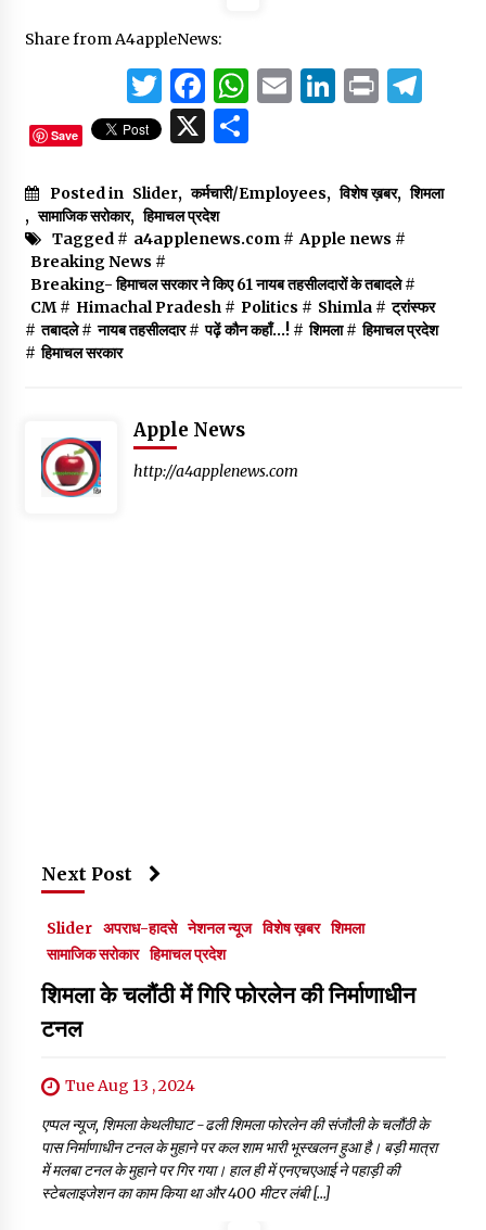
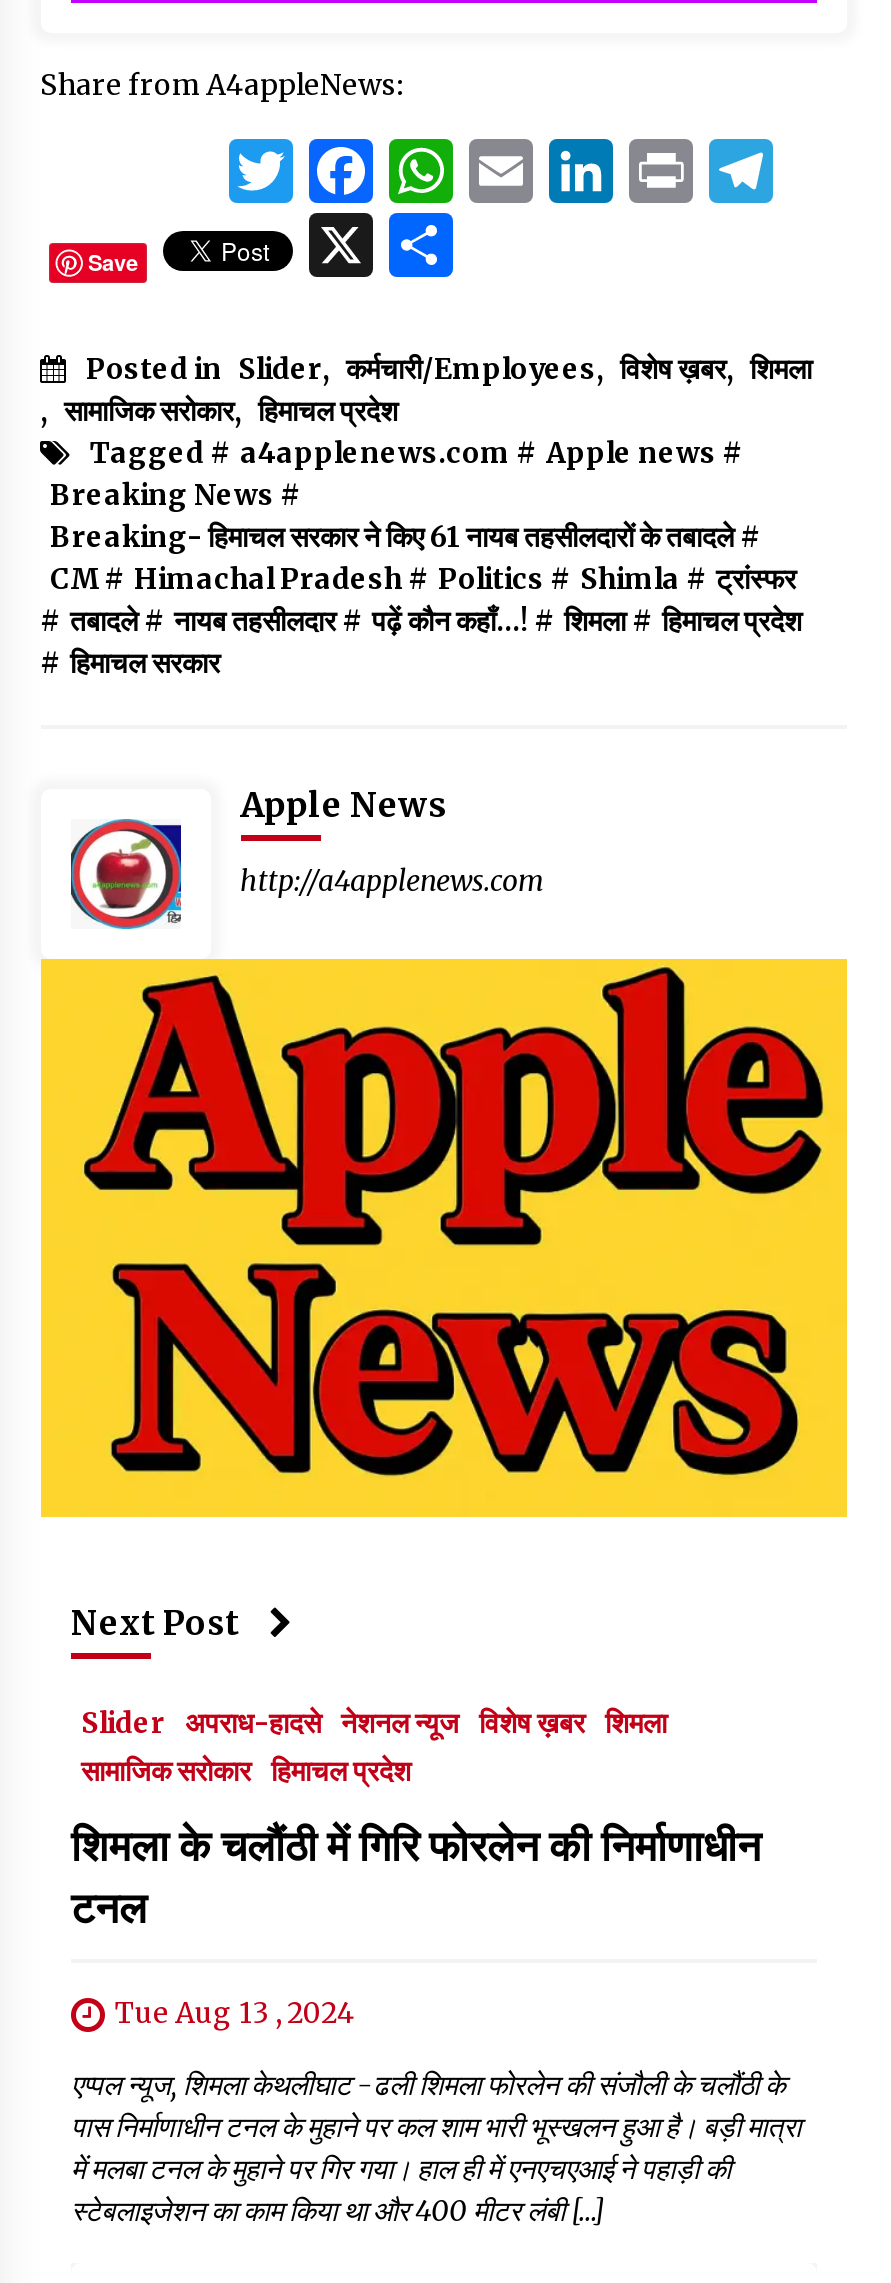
none -> [39,957,849,1519] [image]

